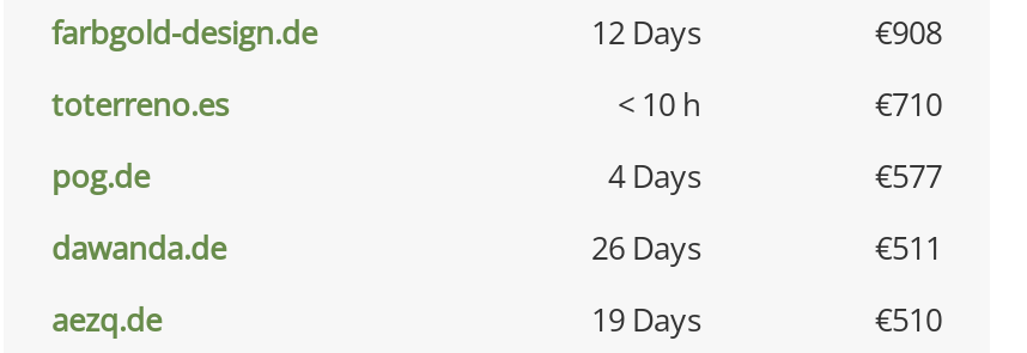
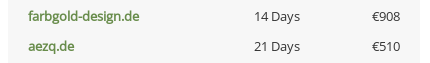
[591,11,701,54] 12 Days -> [253,7,299,25] 14 Days
[51,83,942,269] toterreno.es | < 10 h | €710 | pog.de | 4 Days | €577 | dawanda.de | 26 Days | €511 -> none
[591,298,701,341] 19 Days -> [253,37,299,55] 21 Days

